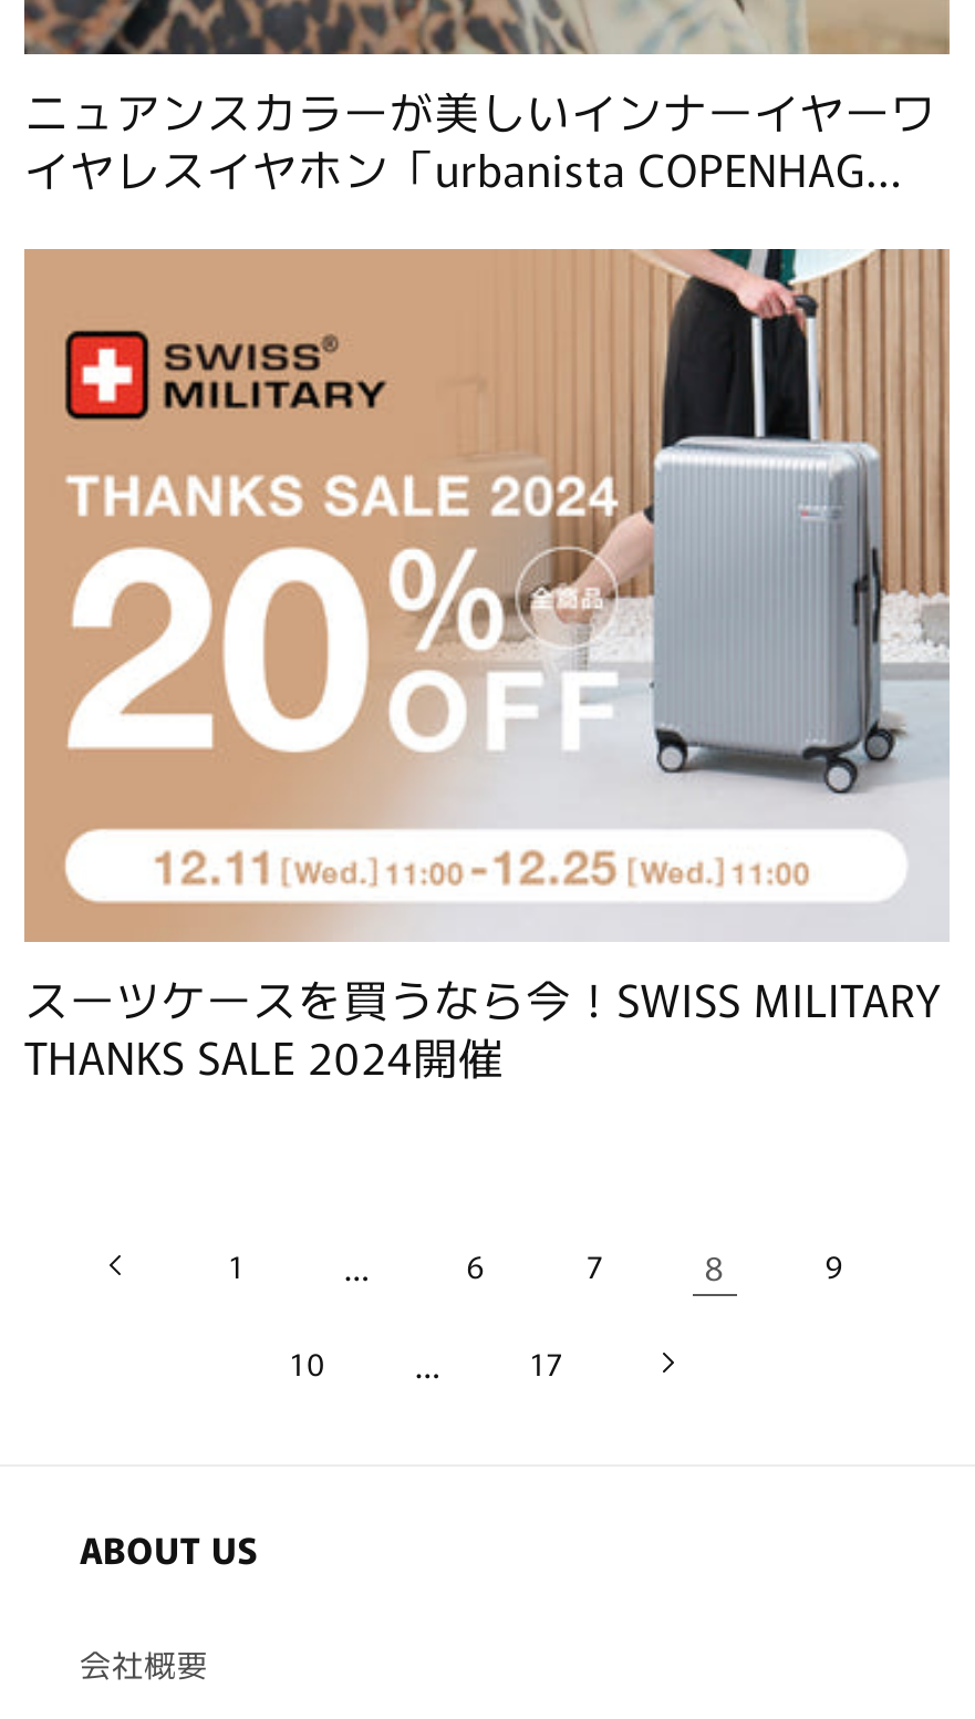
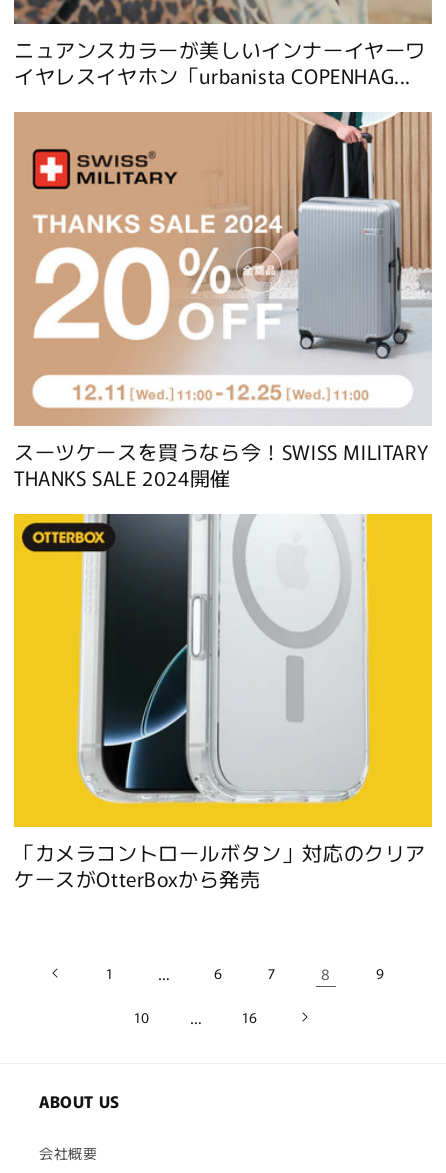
none -> [13,513,433,893] [image] | 「カメラコントロールボタン」対応のクリア | ケースがOtterBoxから発売
[530,1340,564,1384] 17 -> [242,1007,258,1027] 16

